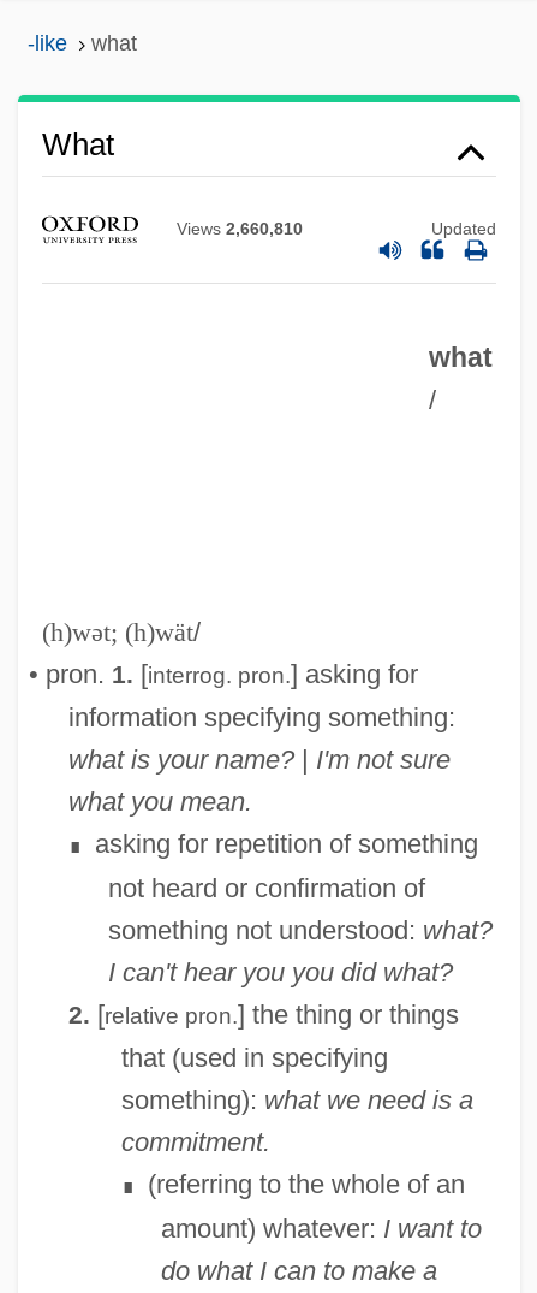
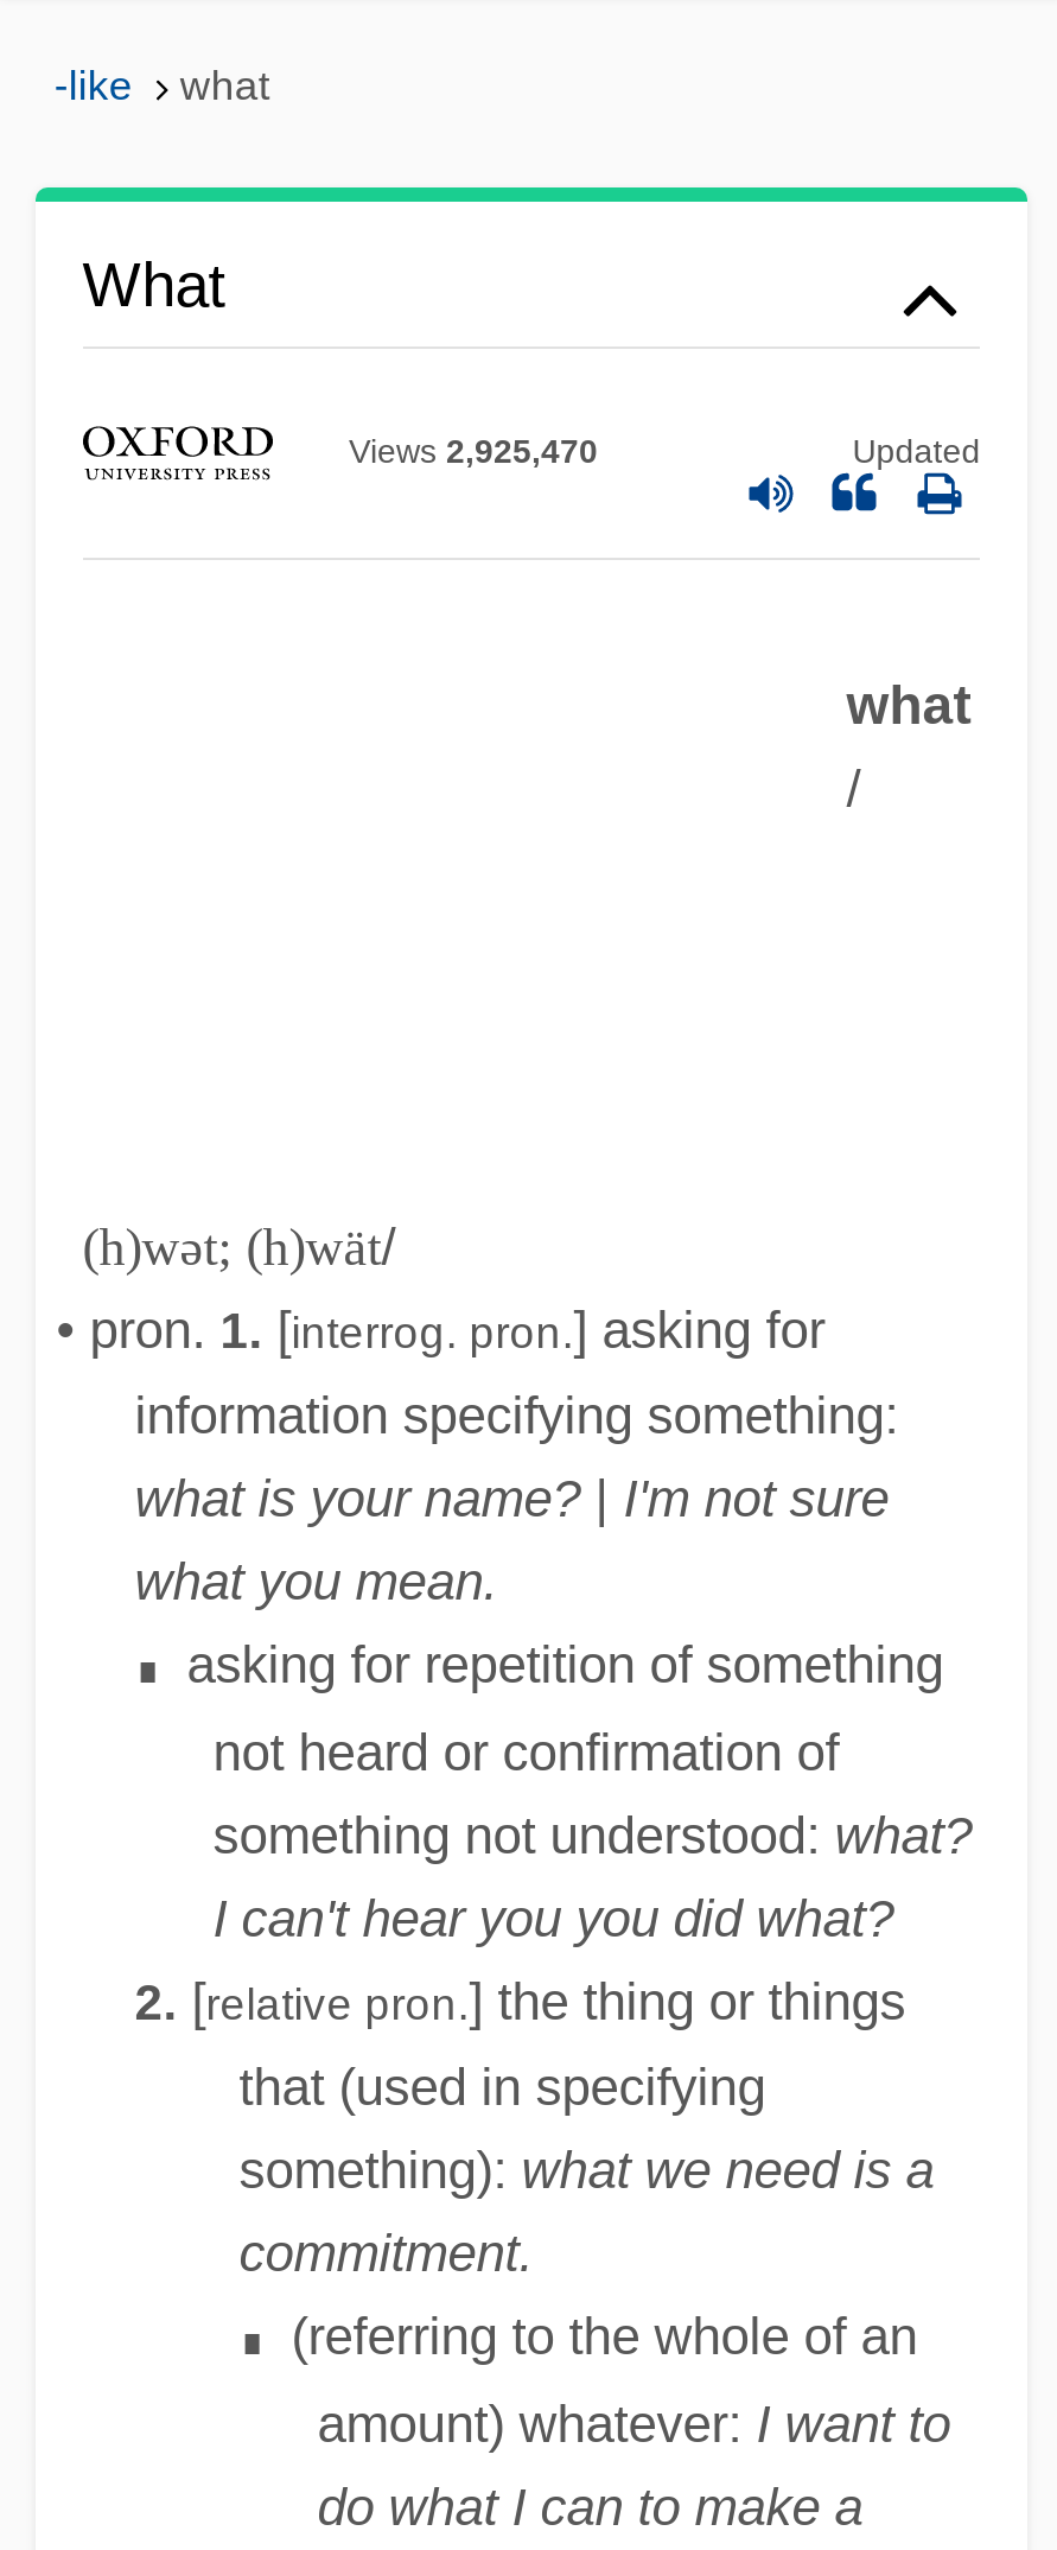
[177,220,303,239] Views 2,660,810 -> [349,433,598,471] Views 2,925,470

